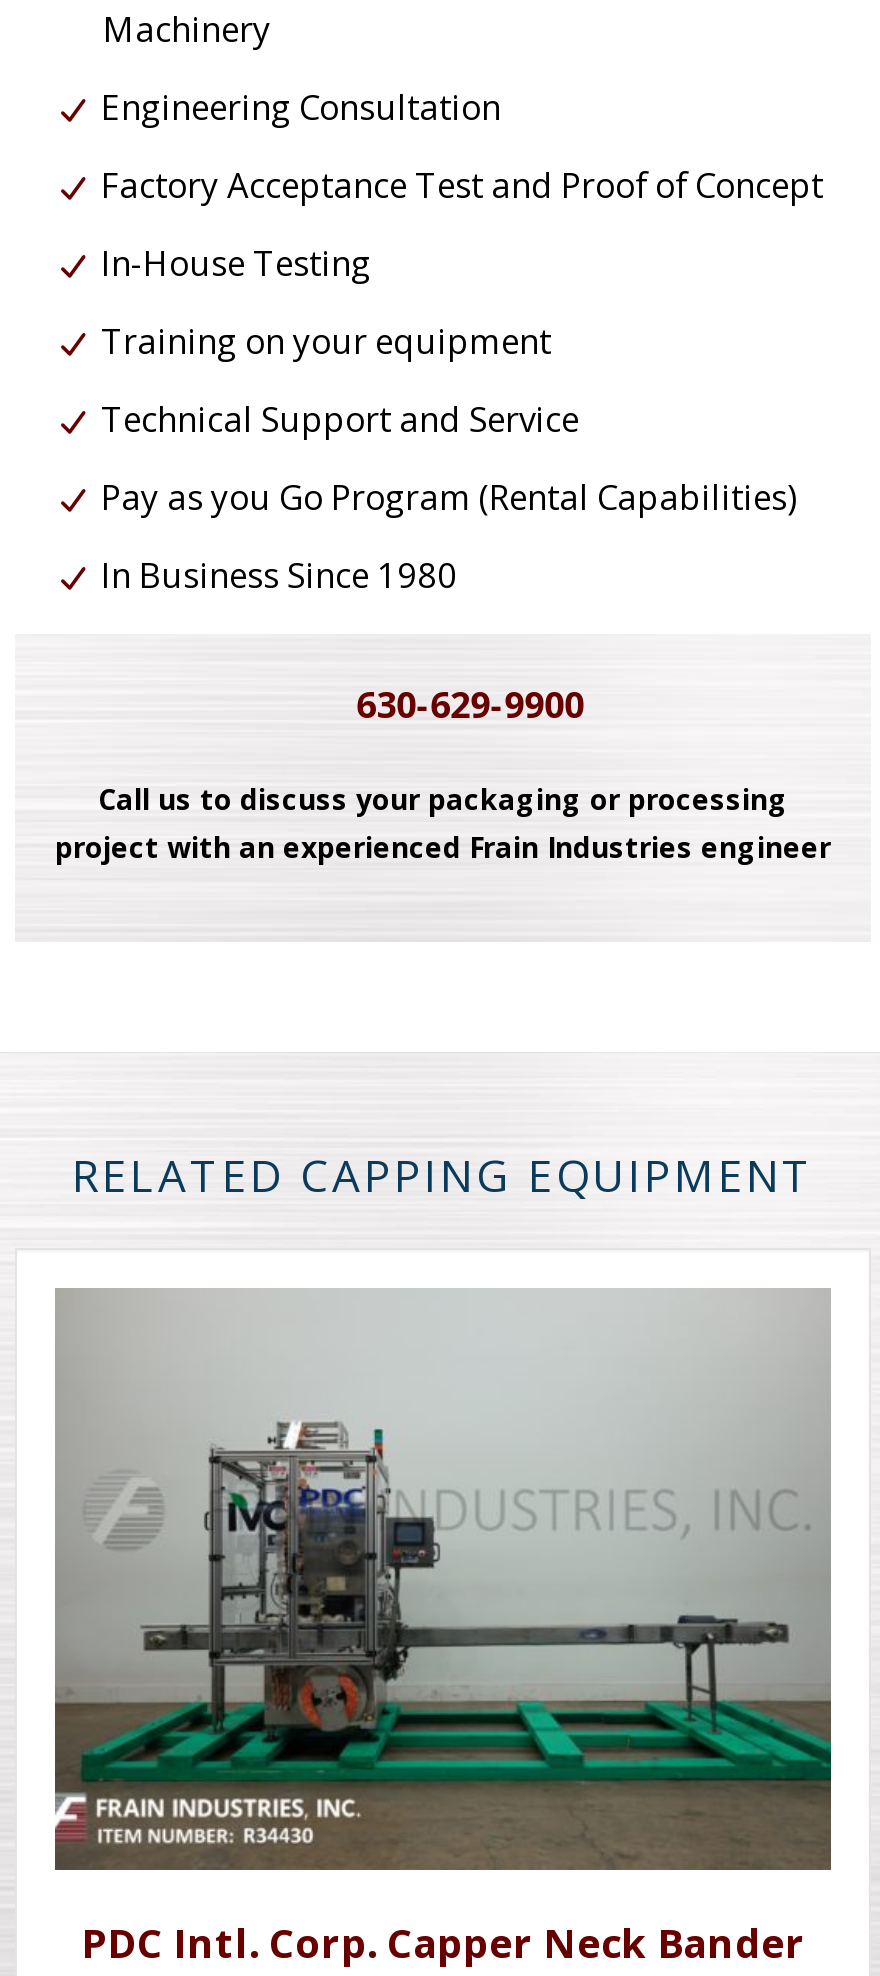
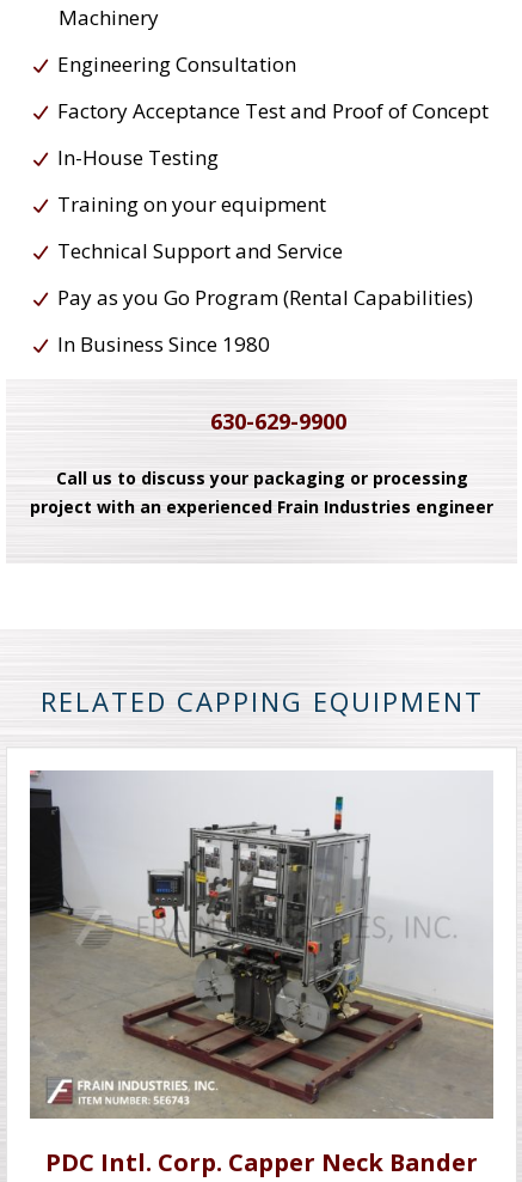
[55,1288,833,1870] [image] -> [30,770,495,1119] [image]

